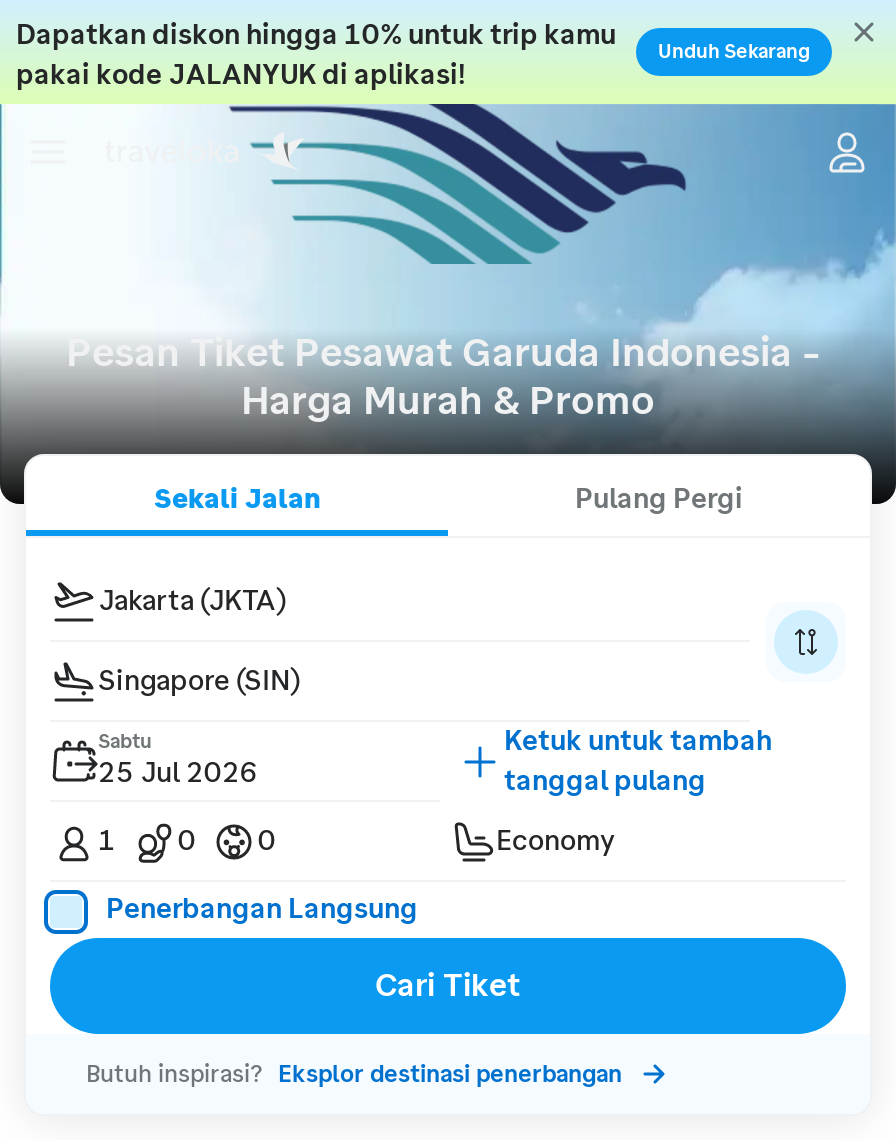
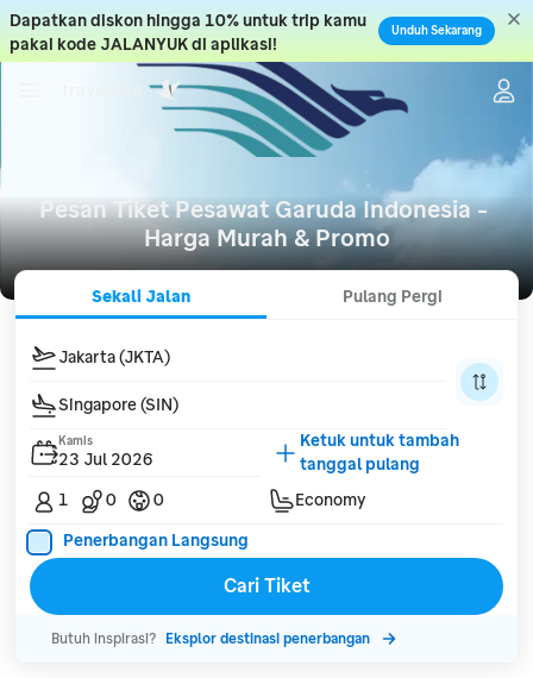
[98,730,258,790] Sabtu | 25 Jul 2026 -> [58,434,153,470] Kamis | 23 Jul 2026

